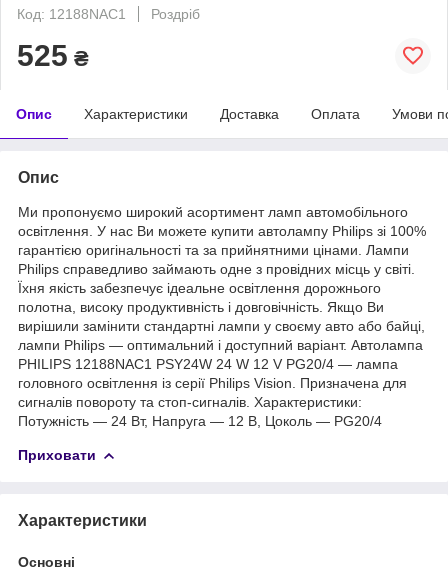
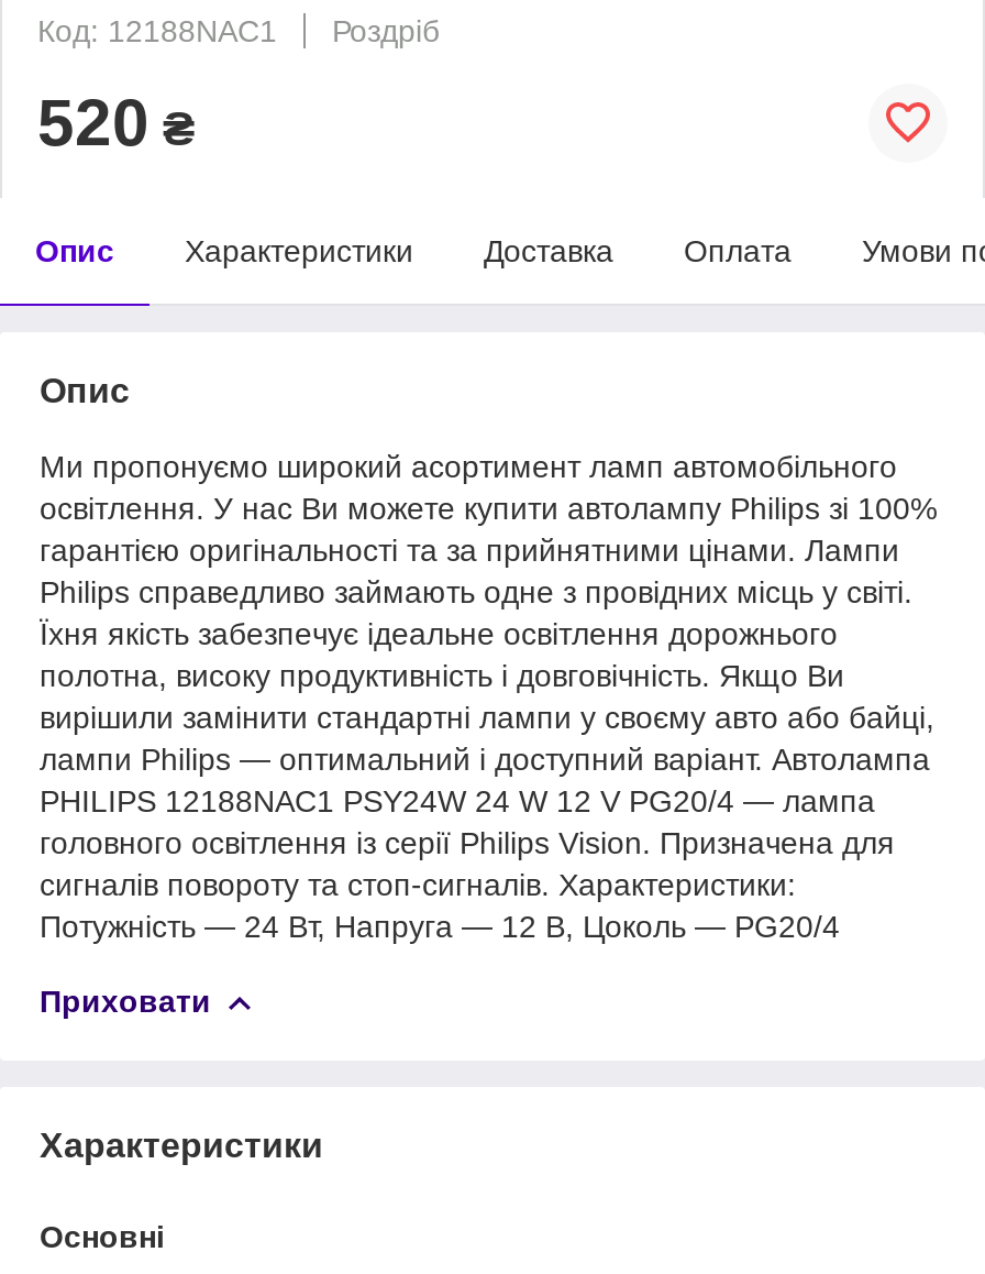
[17,39,89,72] 525 ₴ -> [37,85,196,158] 520 ₴

